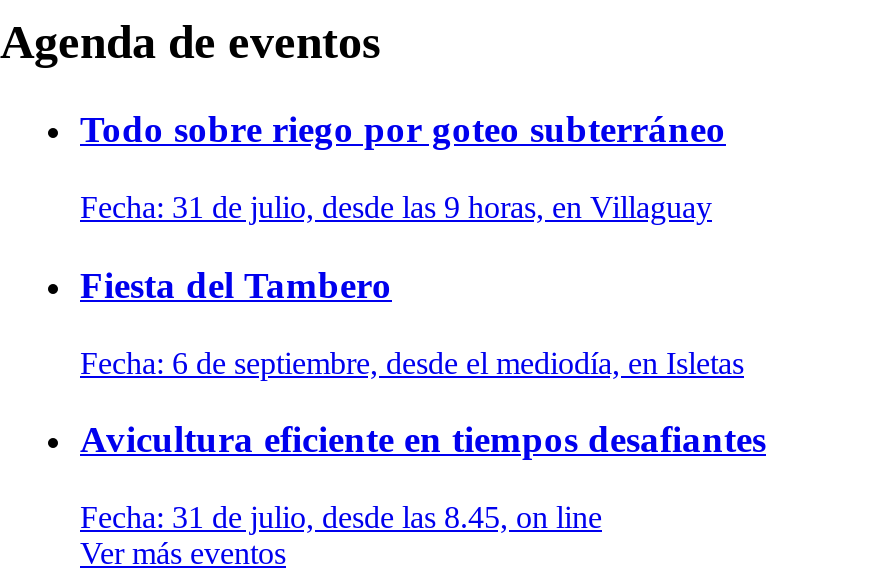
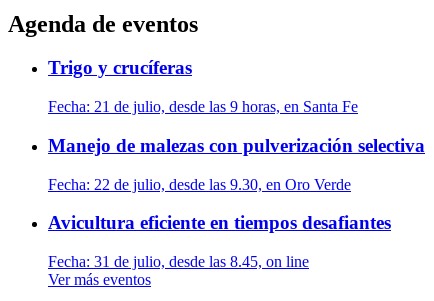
[80,109,726,151] Todo sobre riego por goteo subterráneo -> [48,57,192,78] Trigo y crucíferas
[80,190,712,224] Fecha: 31 de julio, desde las 9 horas, en Villaguay -> [48,98,358,115] Fecha: 21 de julio, desde las 9 horas, en Santa Fe
[80,264,392,306] Fiesta del Tambero -> [48,135,425,156] Manejo de malezas con pulverización selectiva
[80,345,744,379] Fecha: 6 de septiembre, desde el mediodía, en Isletas -> [48,176,351,193] Fecha: 22 de julio, desde las 9.30, en Oro Verde

